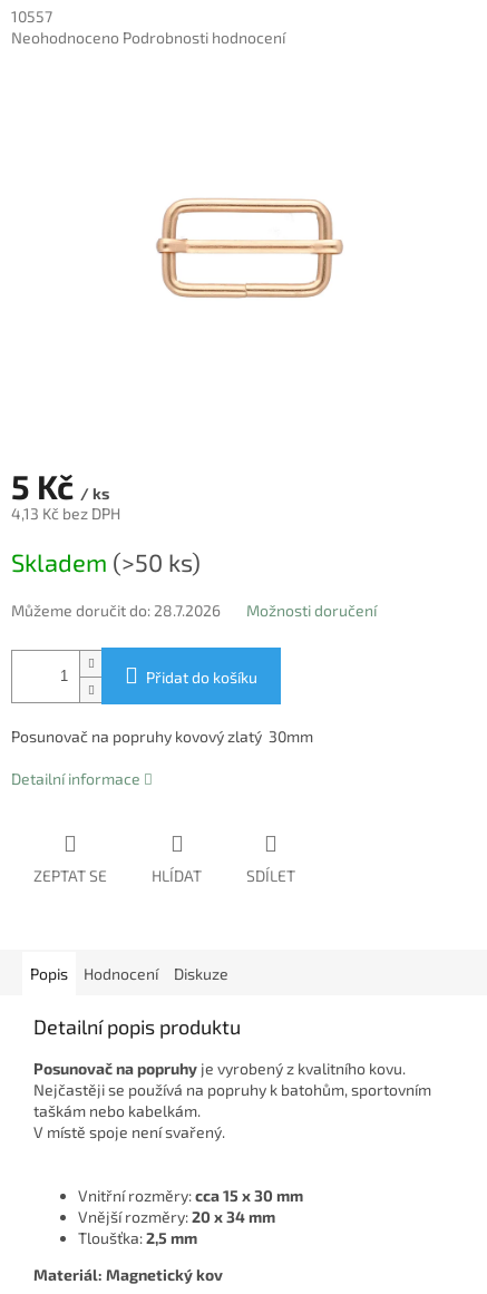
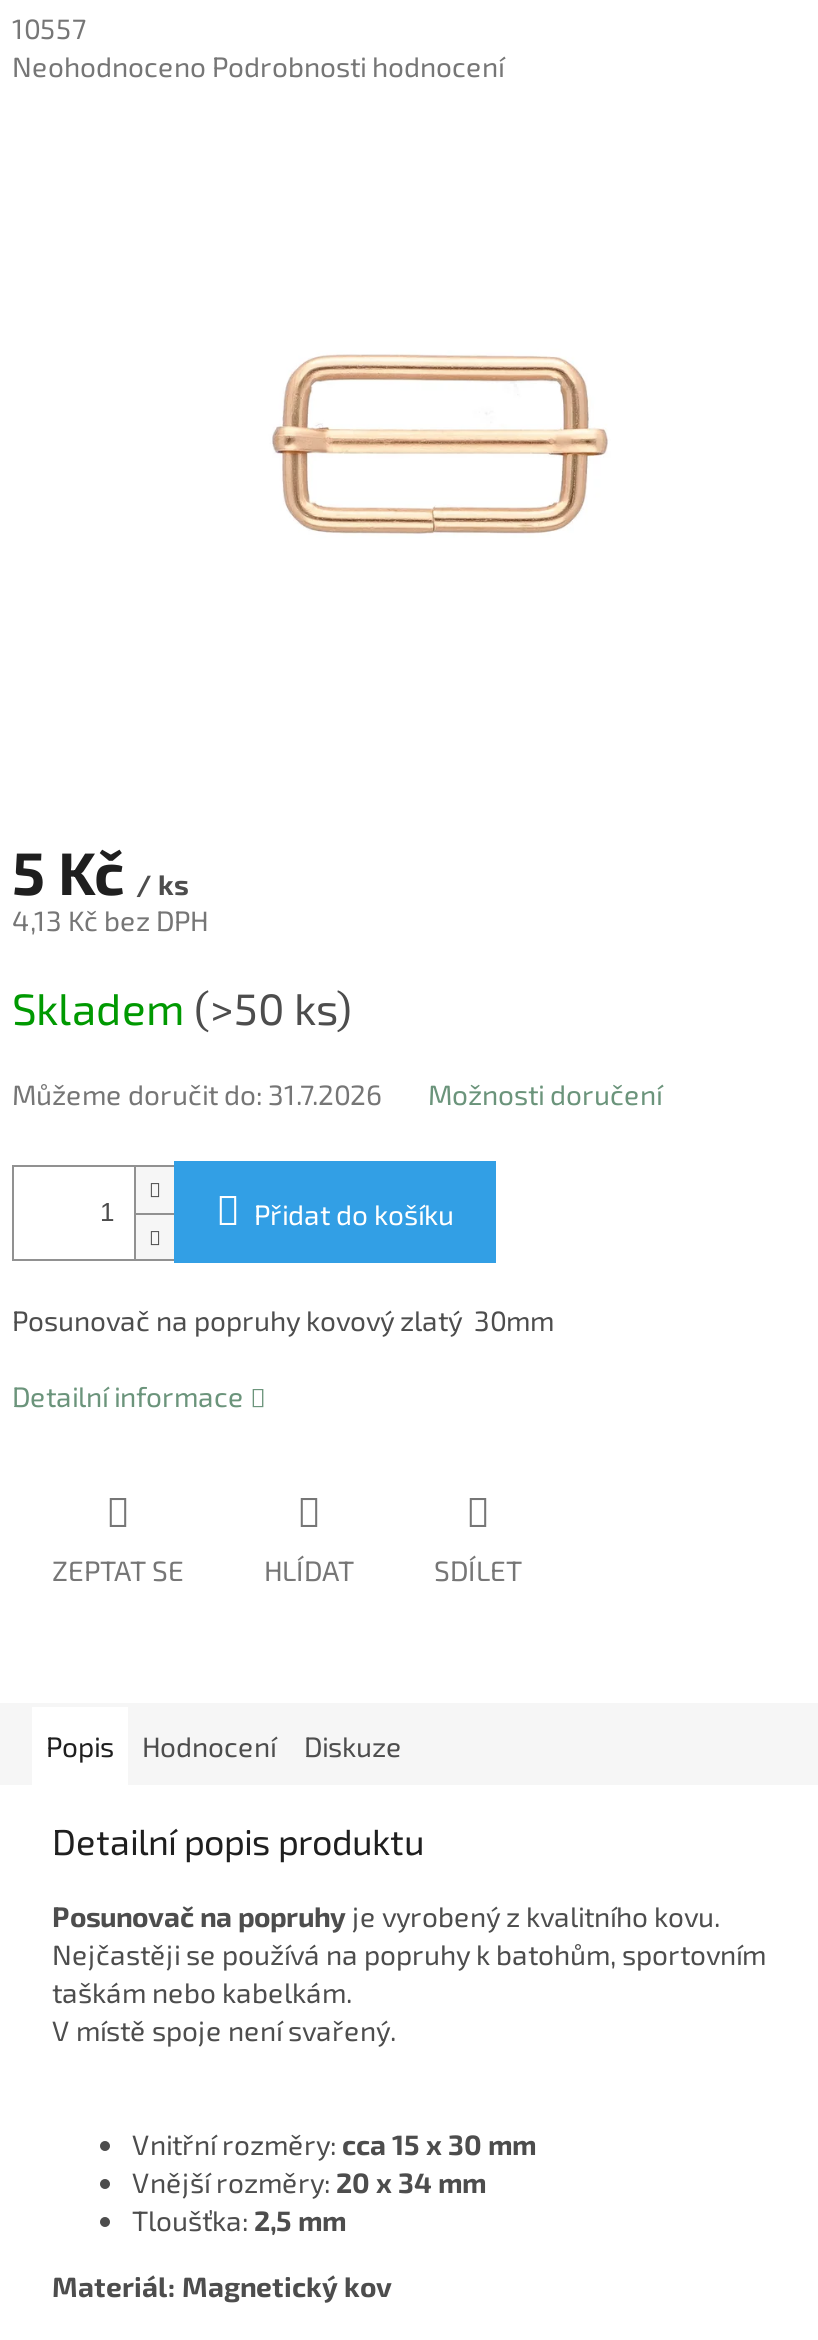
[11,601,221,620] Můžeme doručit do: 28.7.2026 -> [12,1078,382,1112] Můžeme doručit do: 31.7.2026

